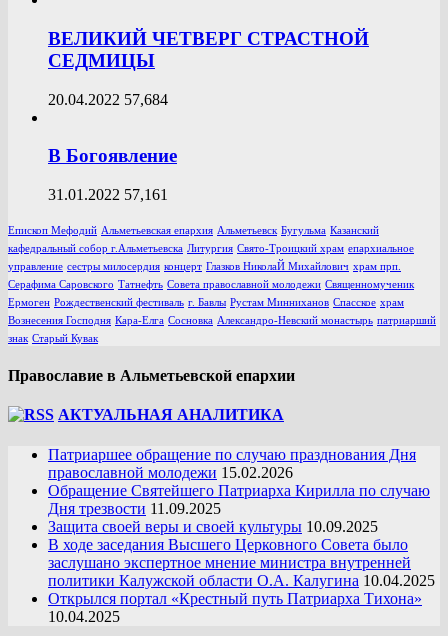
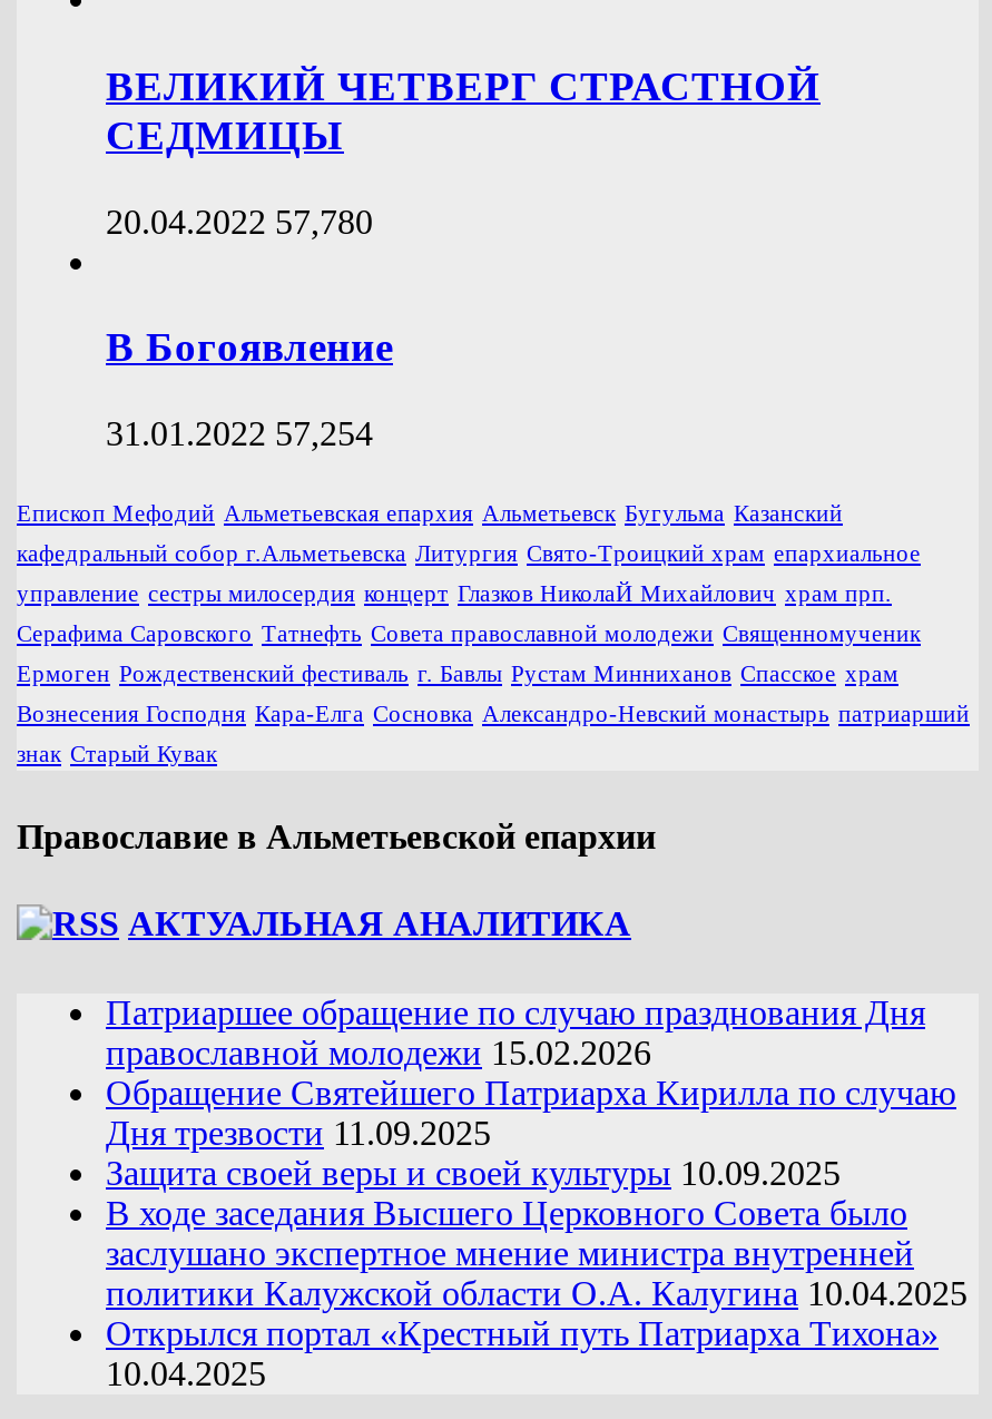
[48,90,168,107] 20.04.2022 57,684 -> [106,202,373,239] 20.04.2022 57,780
[48,186,168,203] 31.01.2022 57,161 -> [106,414,373,452] 31.01.2022 57,254

